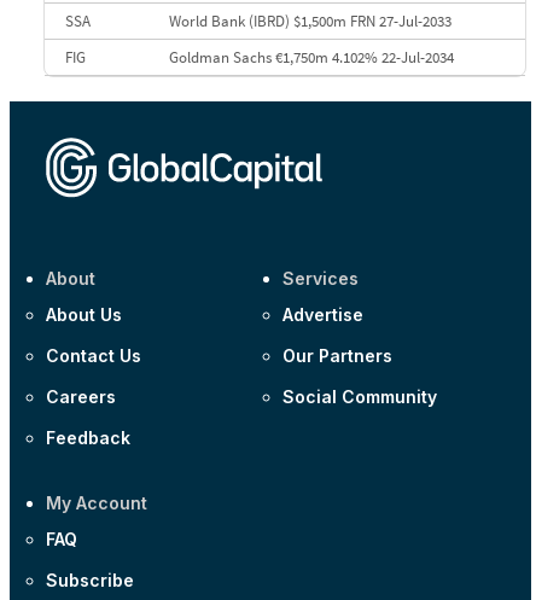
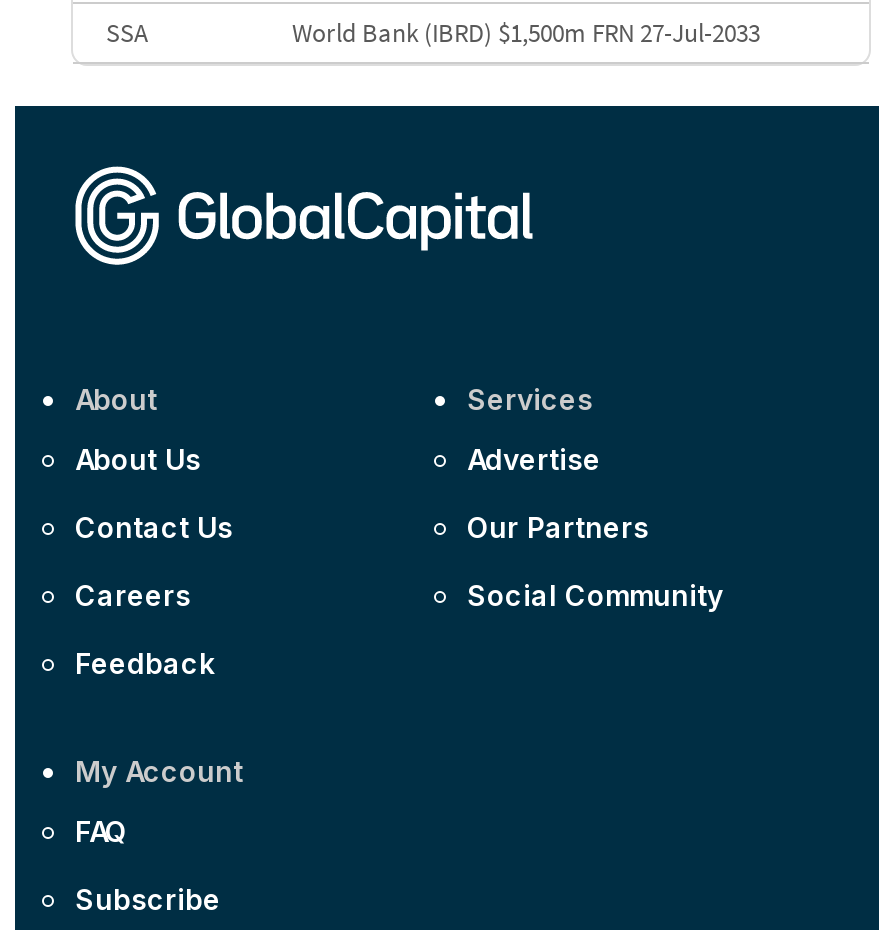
[65,47,453,68] FIG | Goldman Sachs €1,750m 4.102% 22-Jul-2034 -> none

